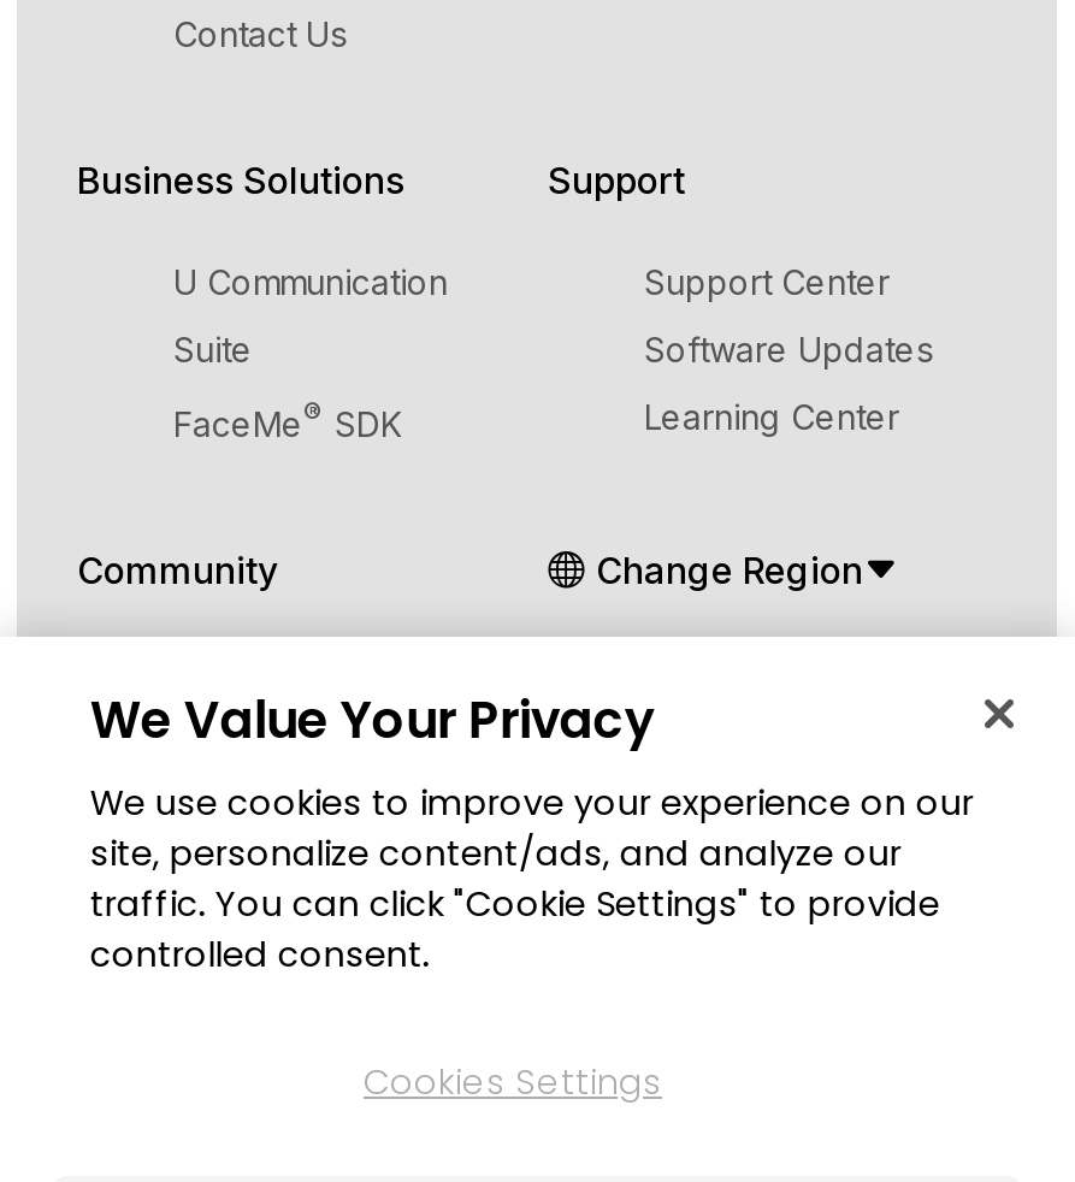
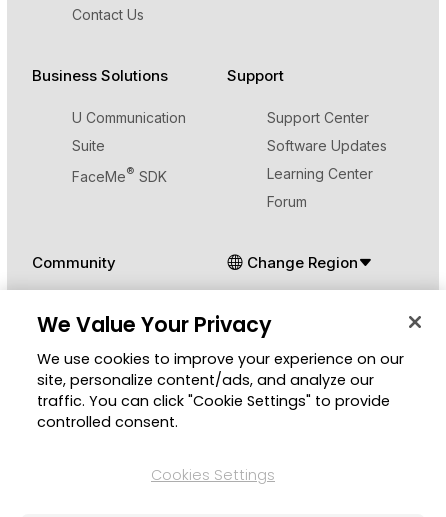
none -> [267,193,307,210] Forum

